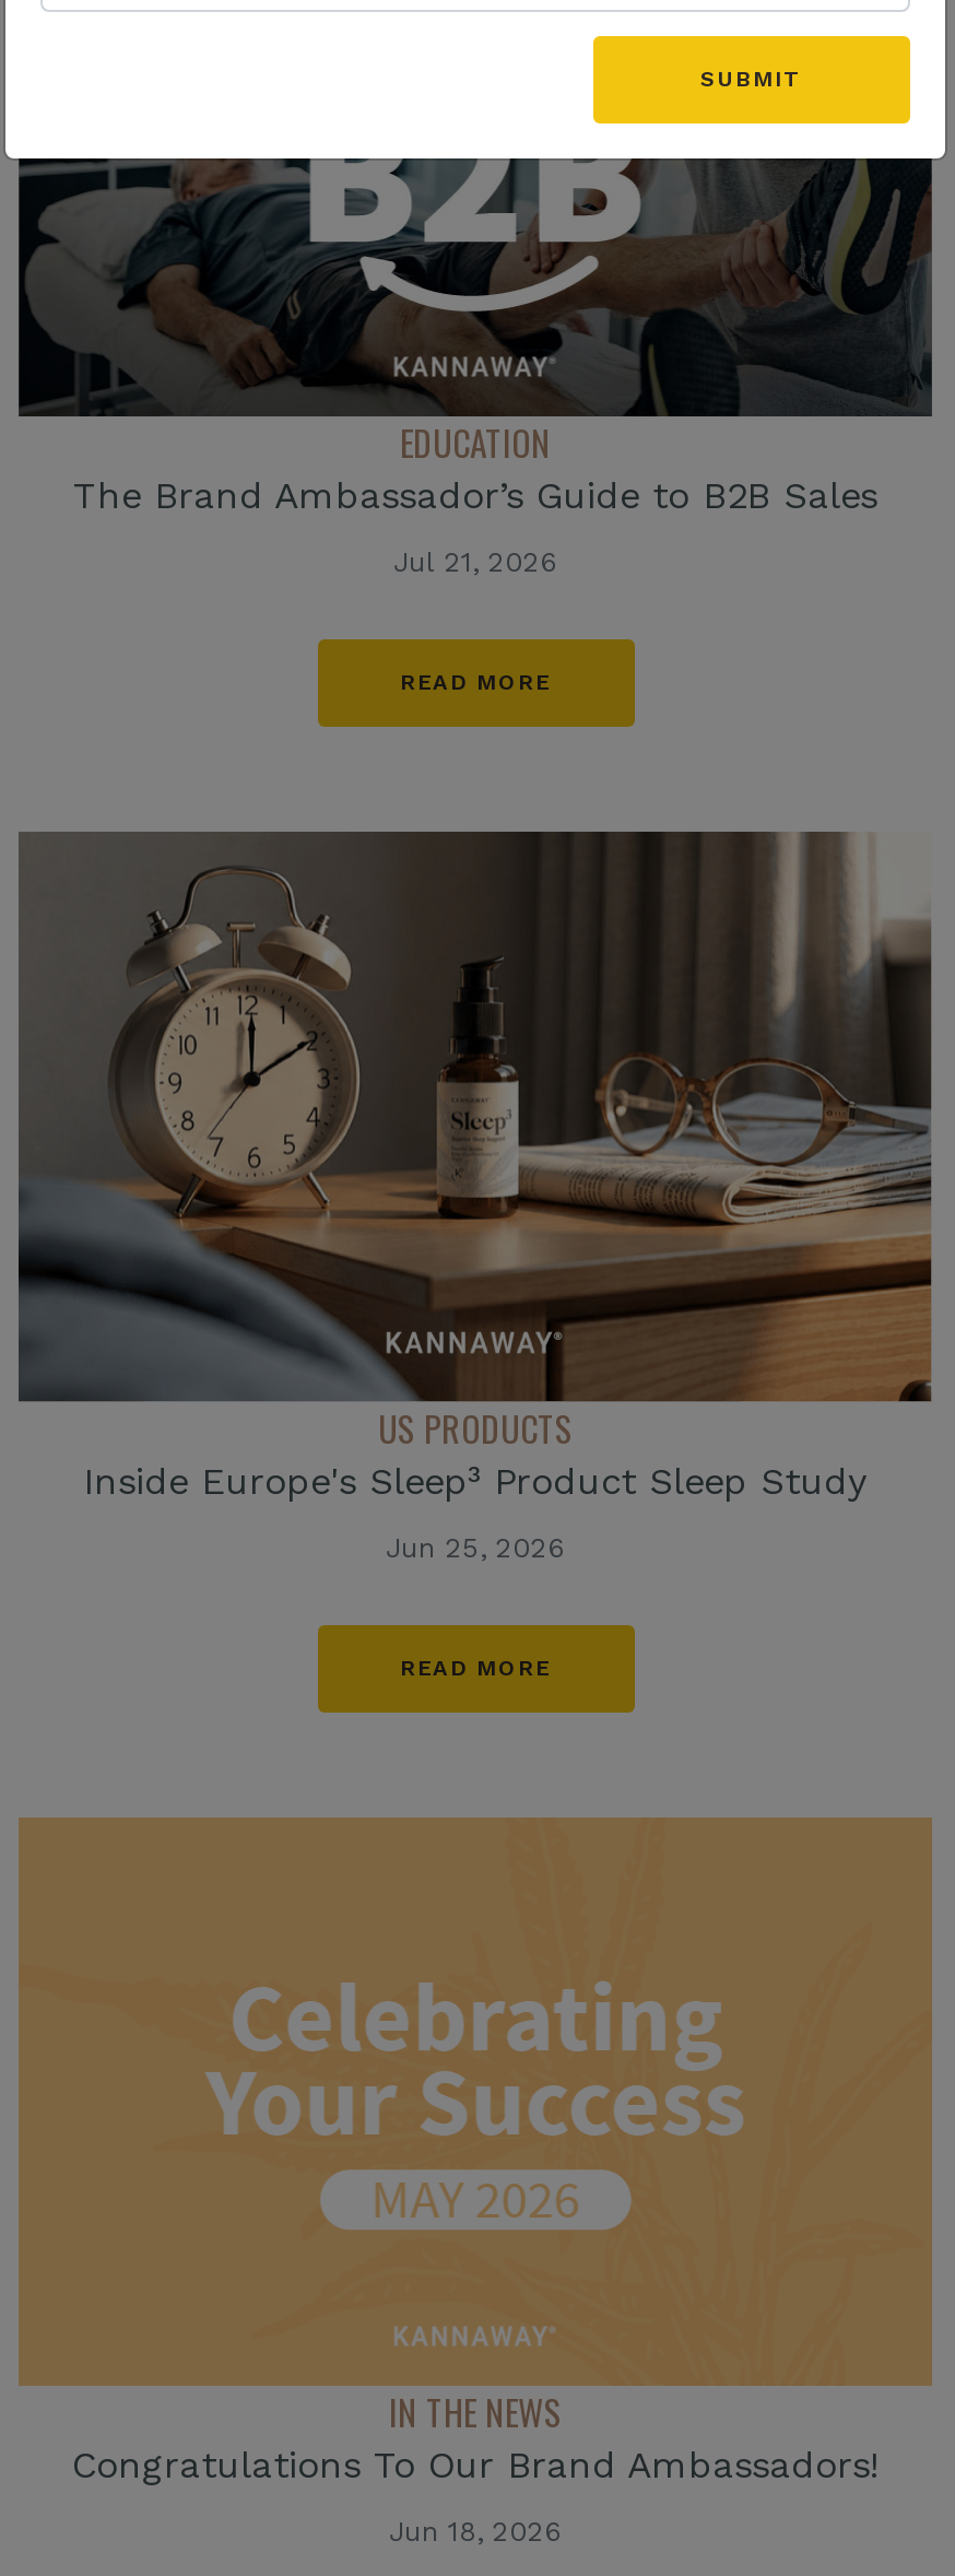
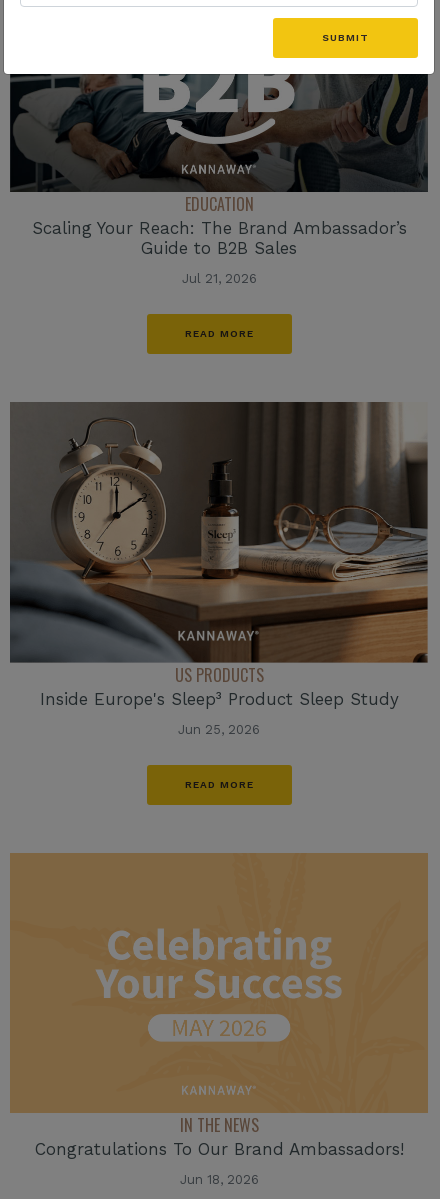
[73,474,877,518] The Brand Ambassador’s Guide to B2B Sales -> [31,218,406,258] Scaling Your Reach: The Brand Ambassador’s | Guide to B2B Sales

